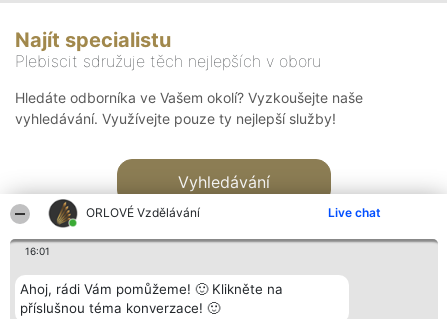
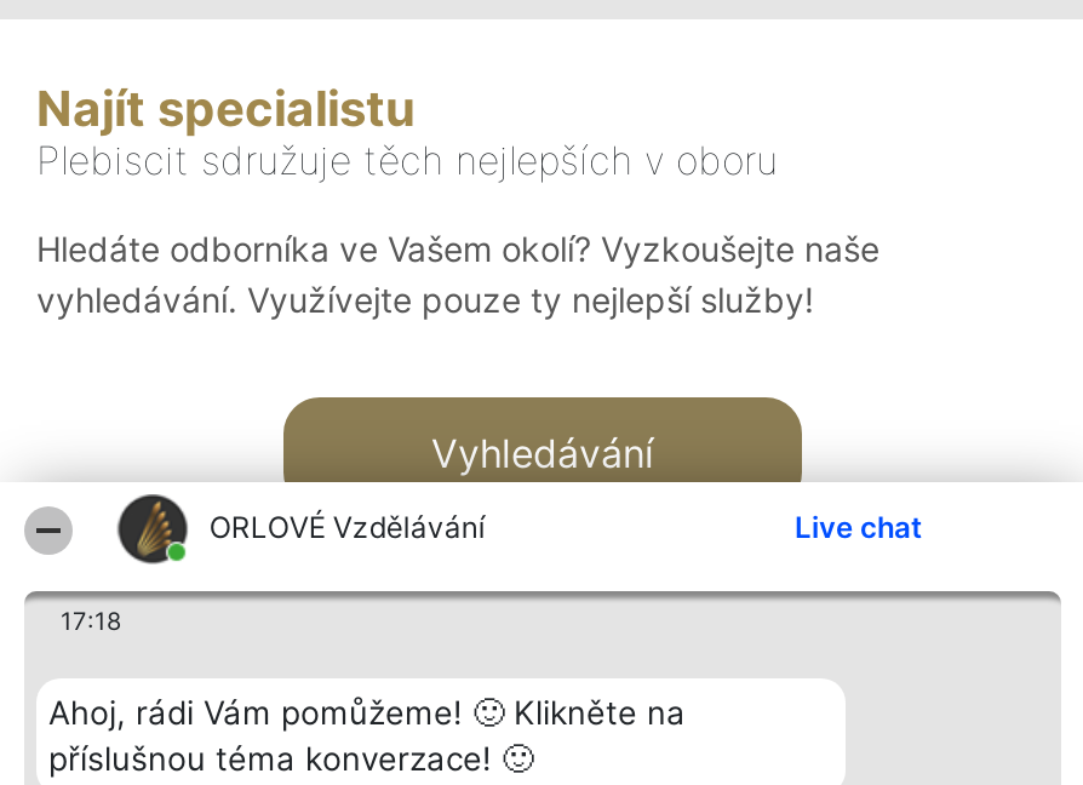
[25,245,50,257] 16:01 -> [61,606,121,635] 17:18

